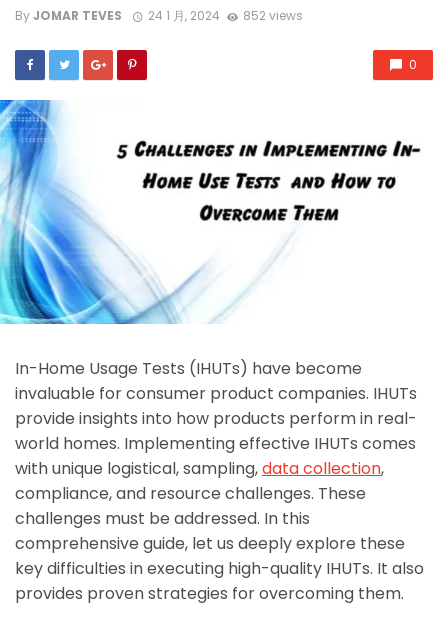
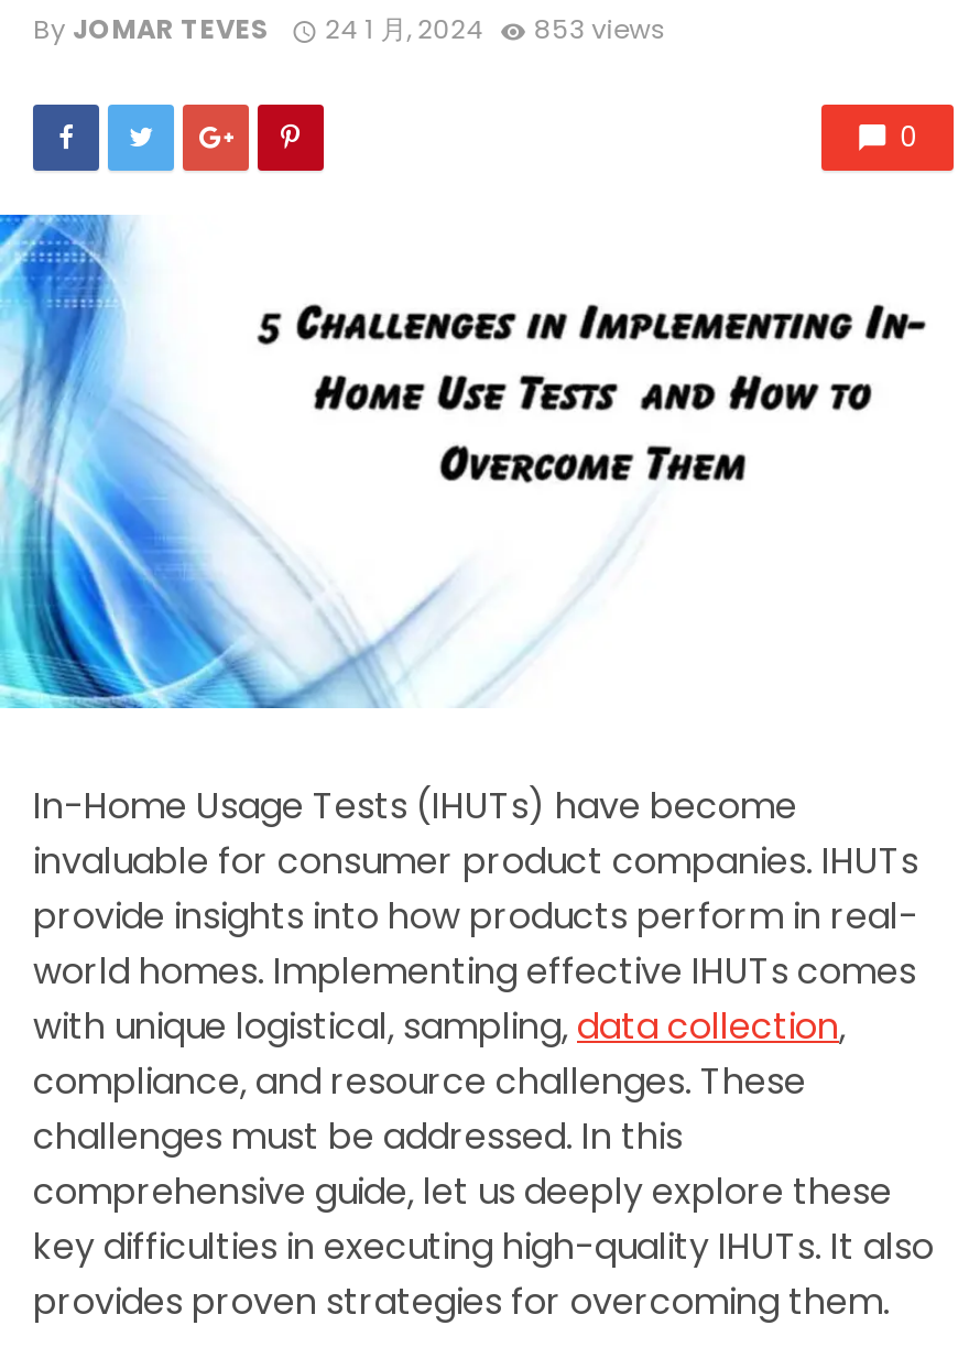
[15,7,303,24] By JOMAR TEVES 24 1 月, 2024 852 views -> [33,11,666,48] By JOMAR TEVES 24 1 月, 2024 853 views

